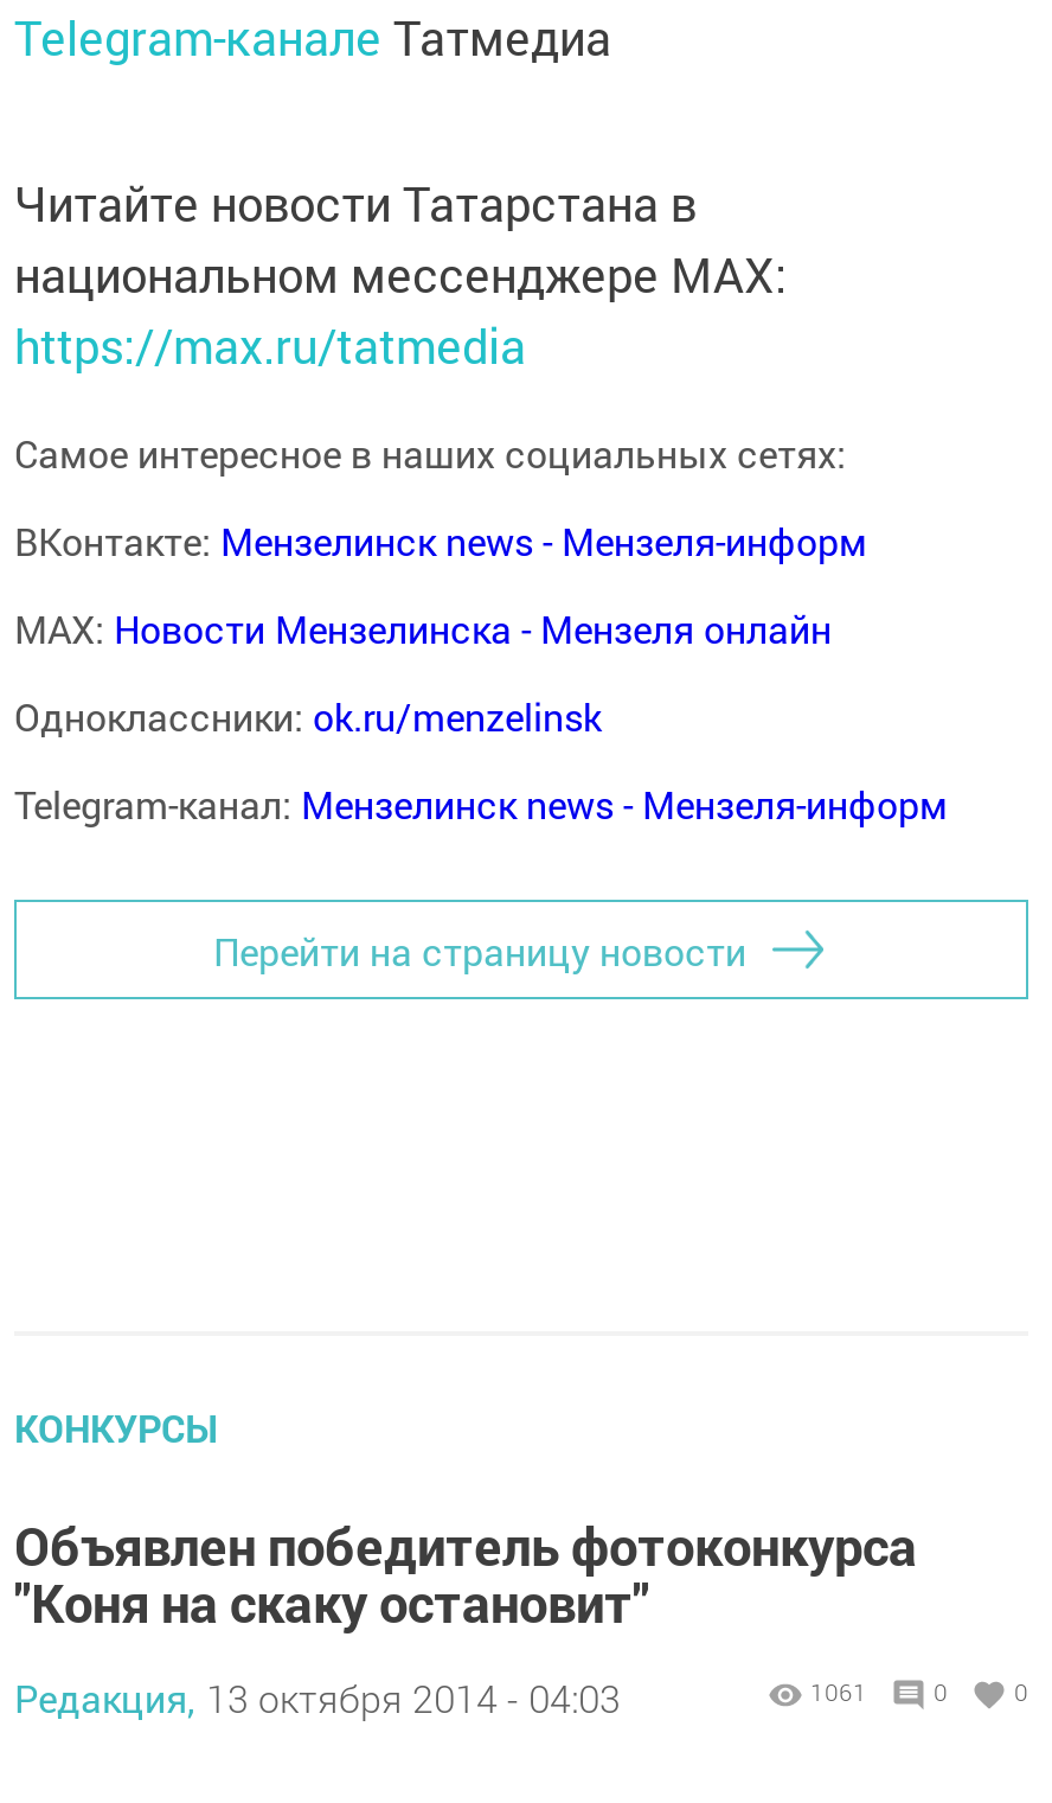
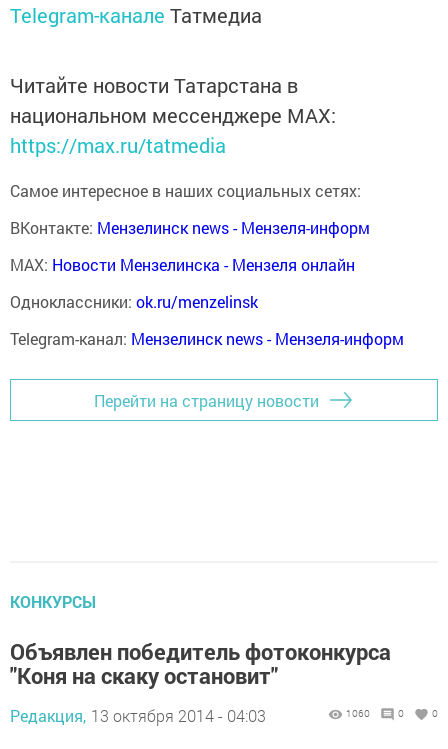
[810,1677,867,1708] 1061 -> [346,707,370,720] 1060

